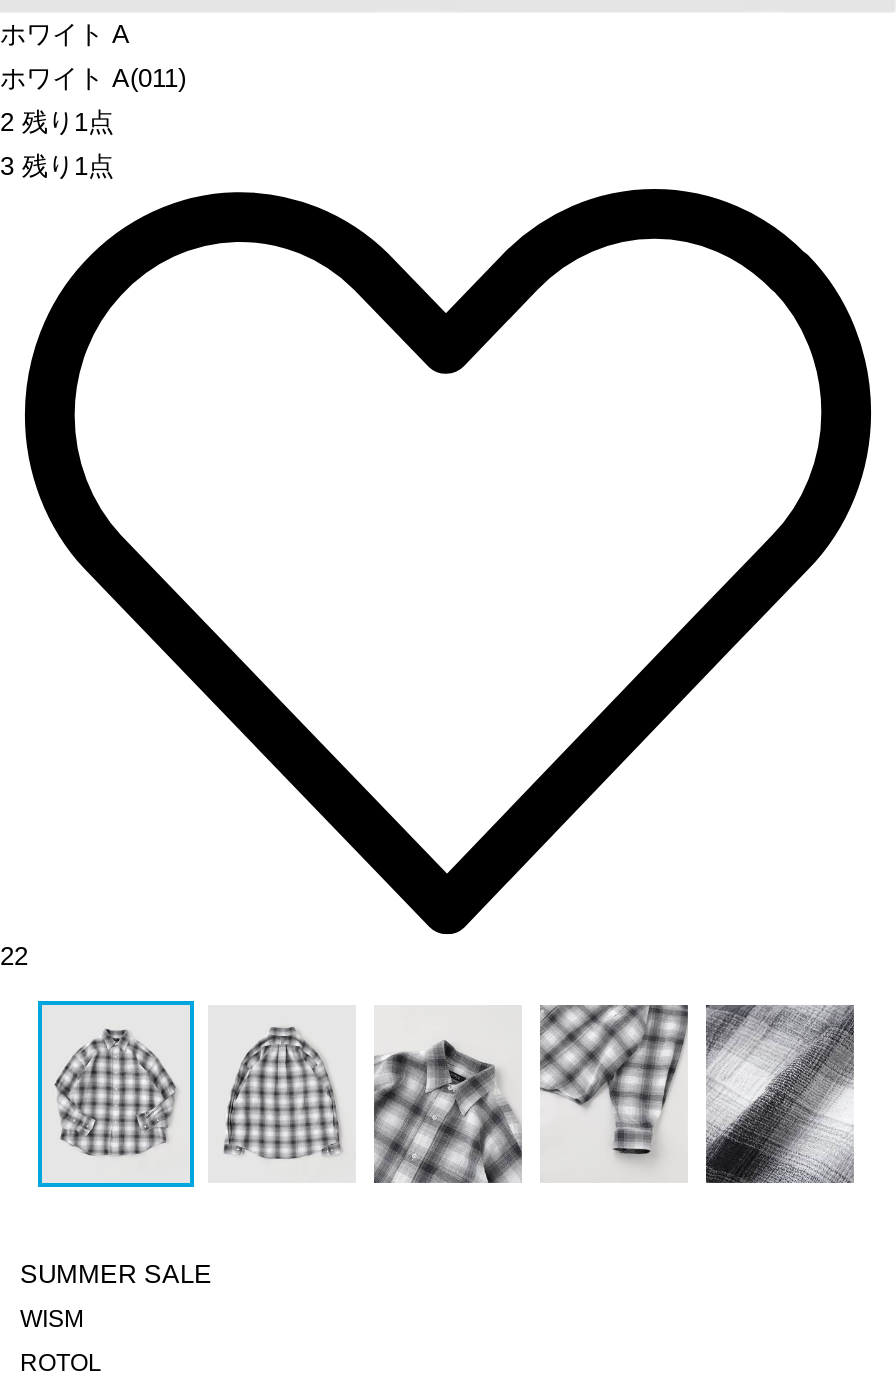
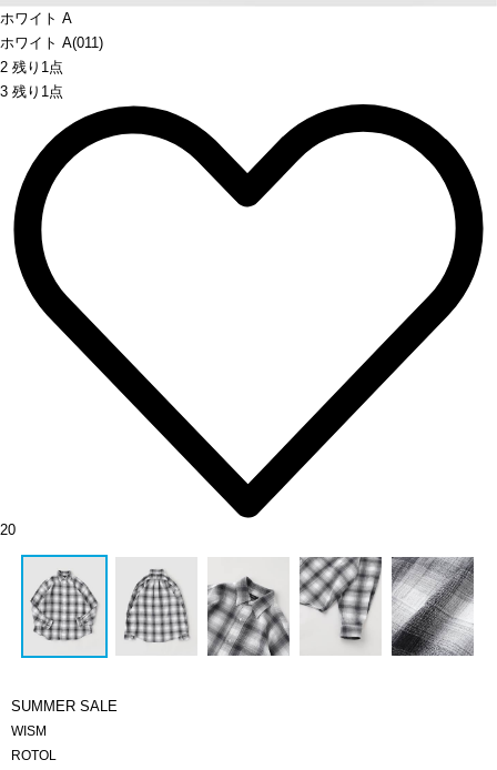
[0,942,28,972] 22 -> [0,522,16,538] 20

